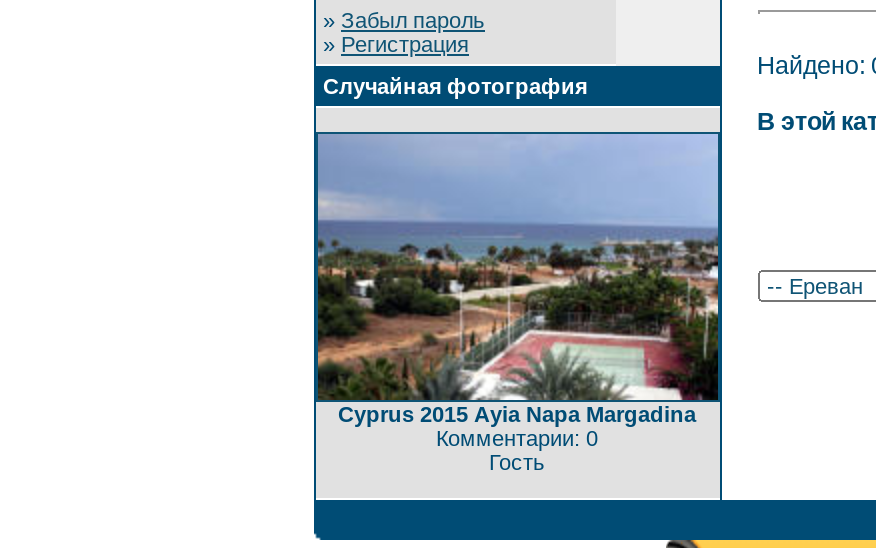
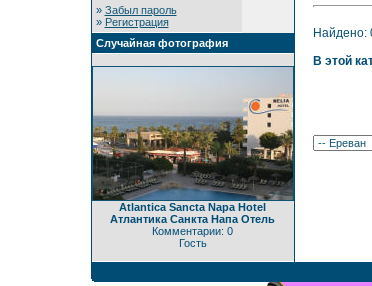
[316,136,720,426] [image] | Cyprus 2015 Ayia Napa Margadina -> [93,67,293,225] [image] | Atlantica Sancta Napa Hotel | Атлантика Санкта Напа Отель

